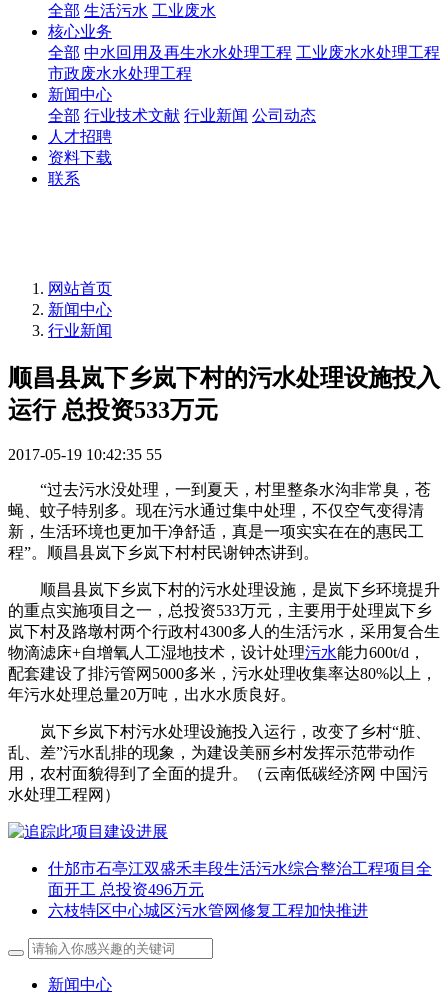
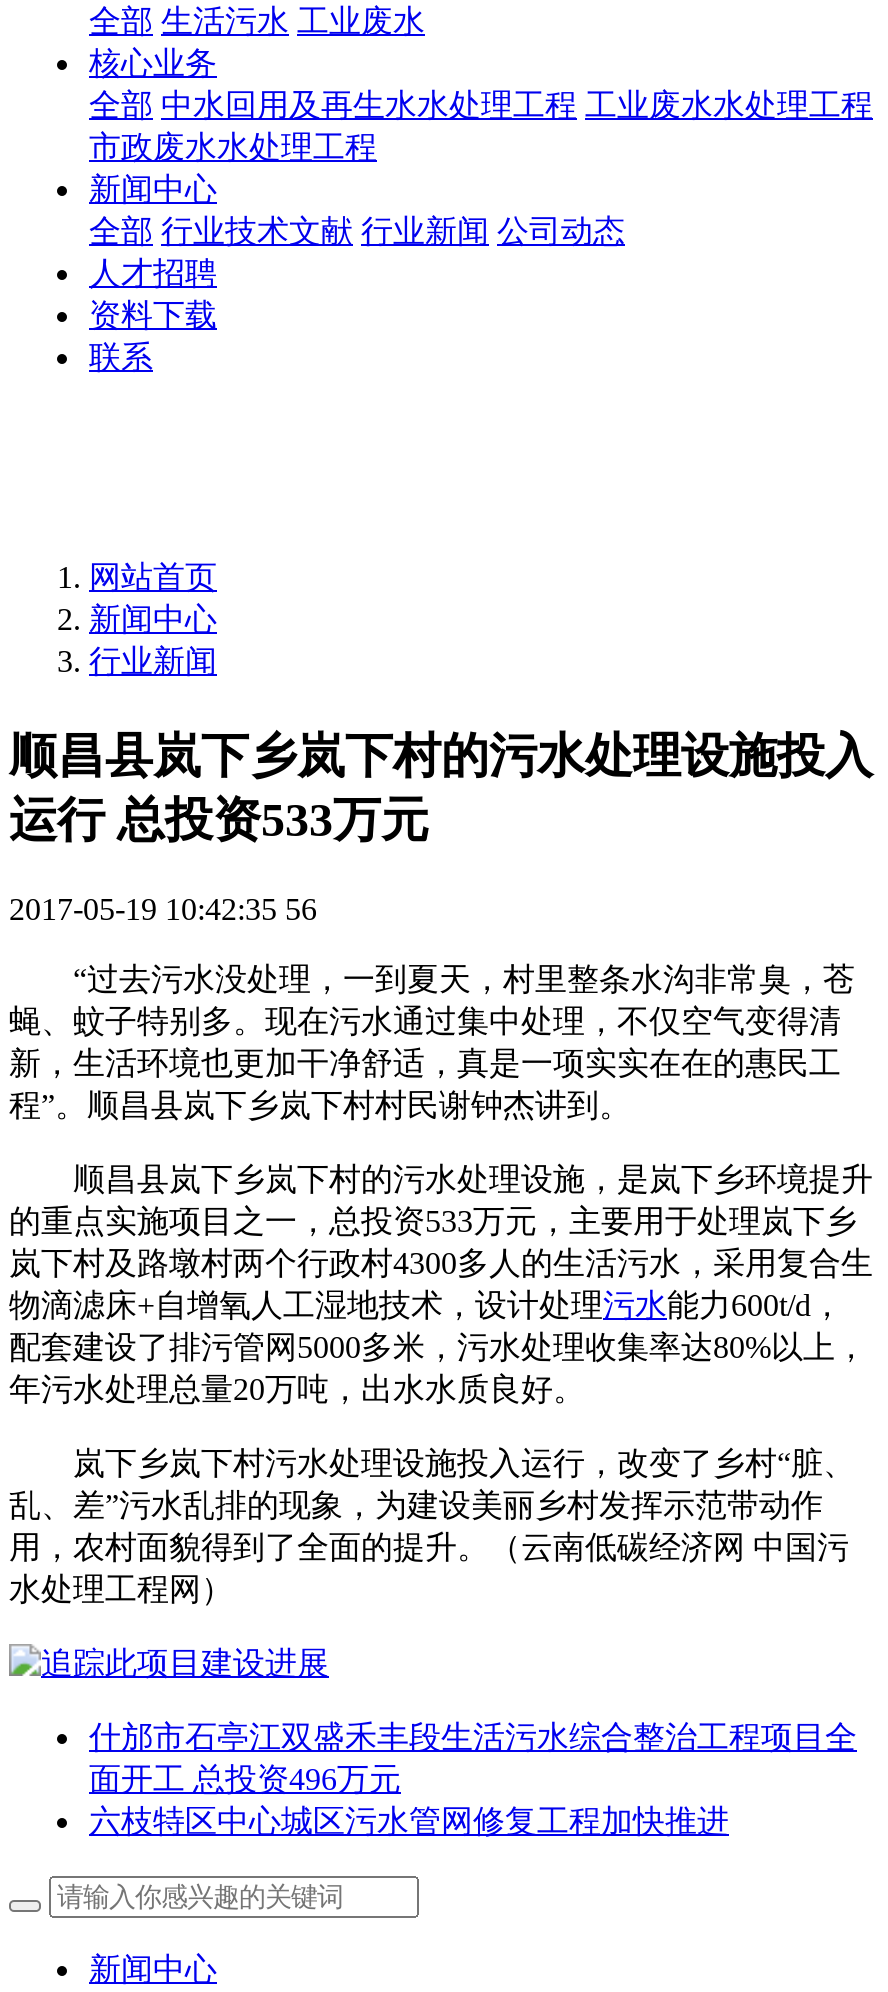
[8,446,162,463] 2017-05-19 10:42:35 55 -> [9,892,317,926] 2017-05-19 10:42:35 56

